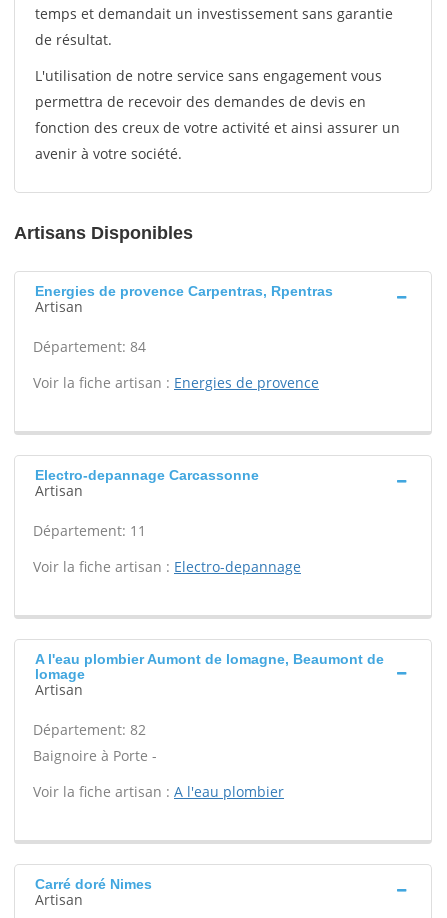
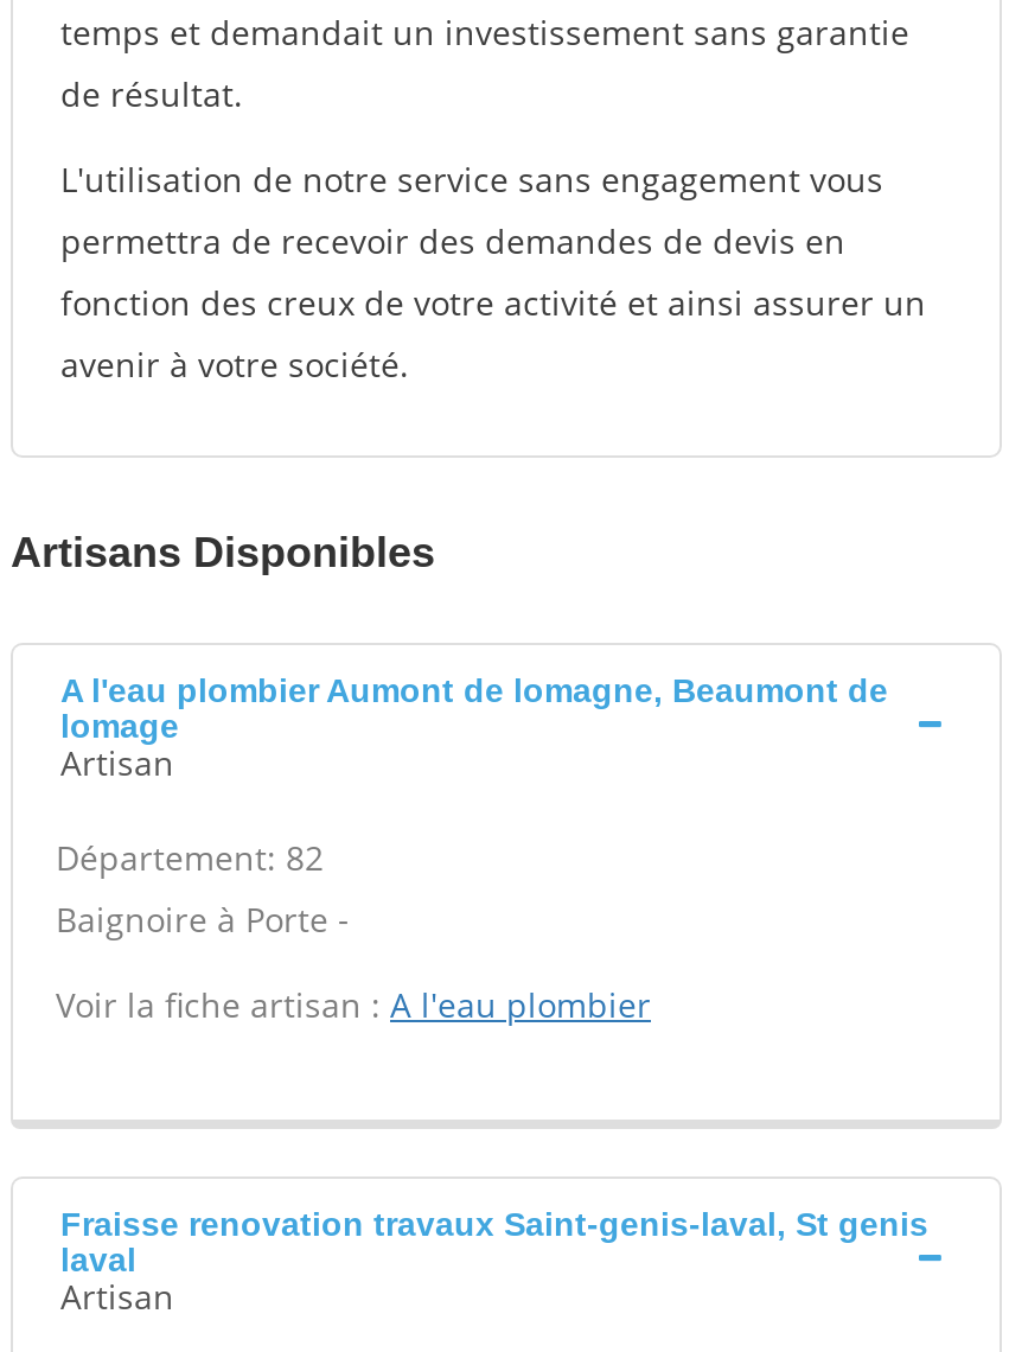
[33,283,333,392] Energies de provence Carpentras, Rpentras | Artisan | Département: 84 | Voir la fiche artisan : Energies de provence -> none
[33,467,301,576] Electro-depannage Carcassonne | Artisan | Département: 11 | Voir la fiche artisan : Electro-depannage -> none
[35,876,152,892] Carré doré Nimes -> [60,1205,928,1278] Fraisse renovation travaux Saint-genis-laval, St genis | laval

